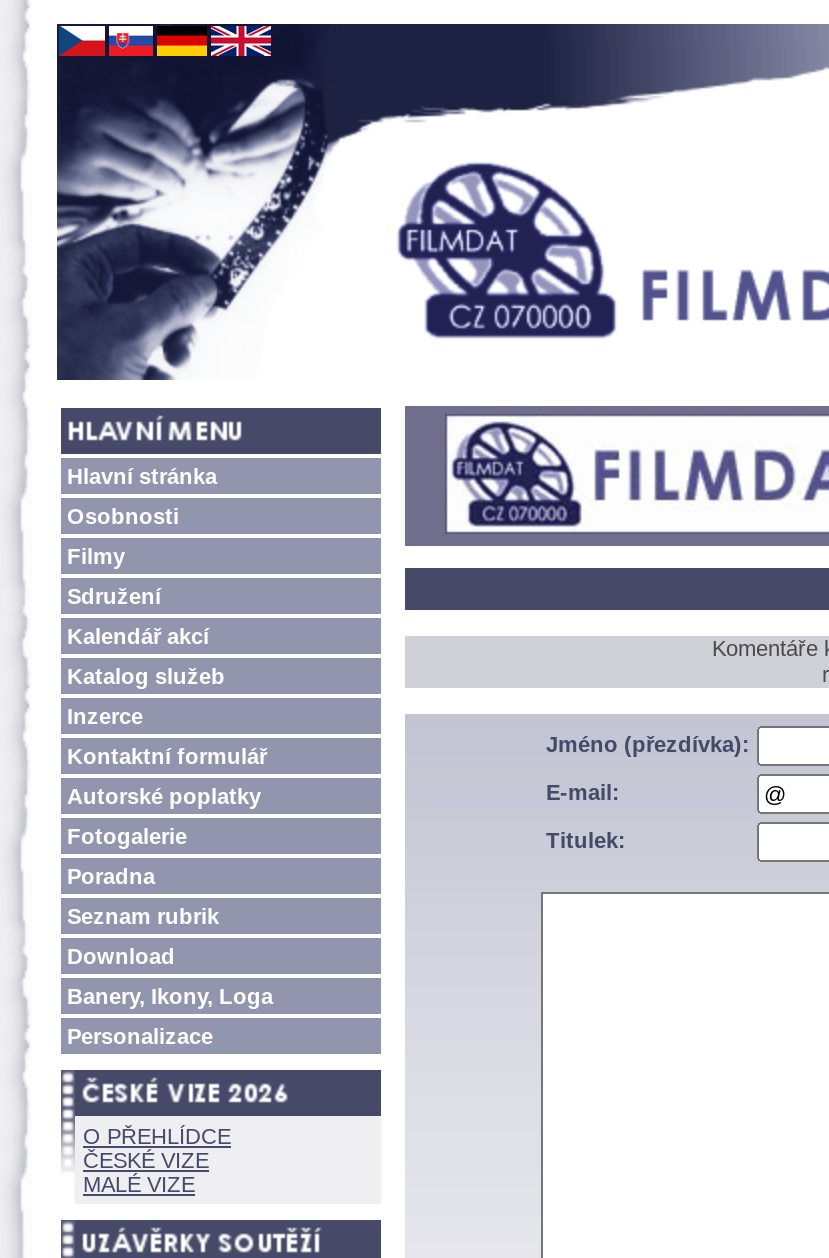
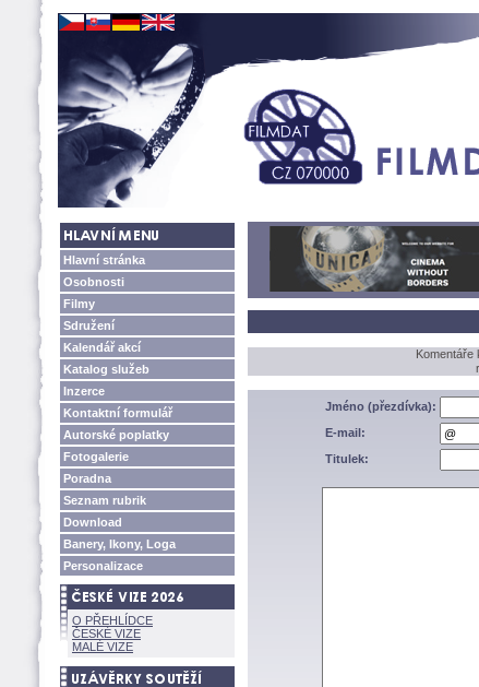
[445,414,823,534] [image] -> [270,225,476,292] [image]

